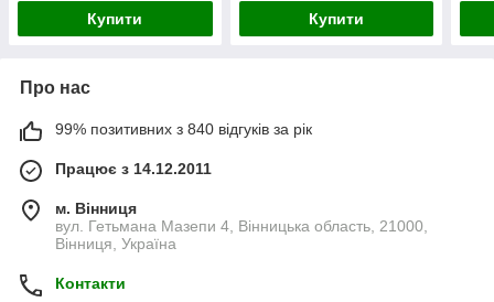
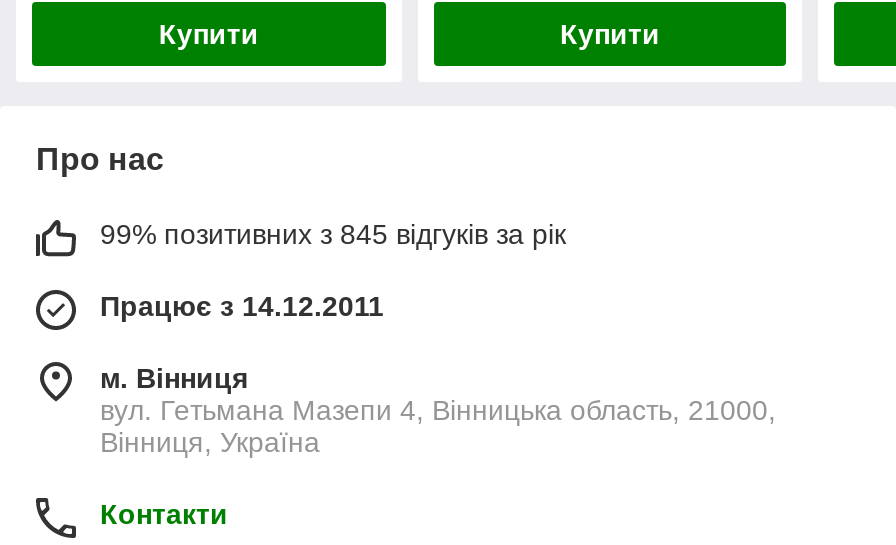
[55,121,312,138] 99% позитивних з 840 відгуків за рік -> [100,219,566,251] 99% позитивних з 845 відгуків за рік

